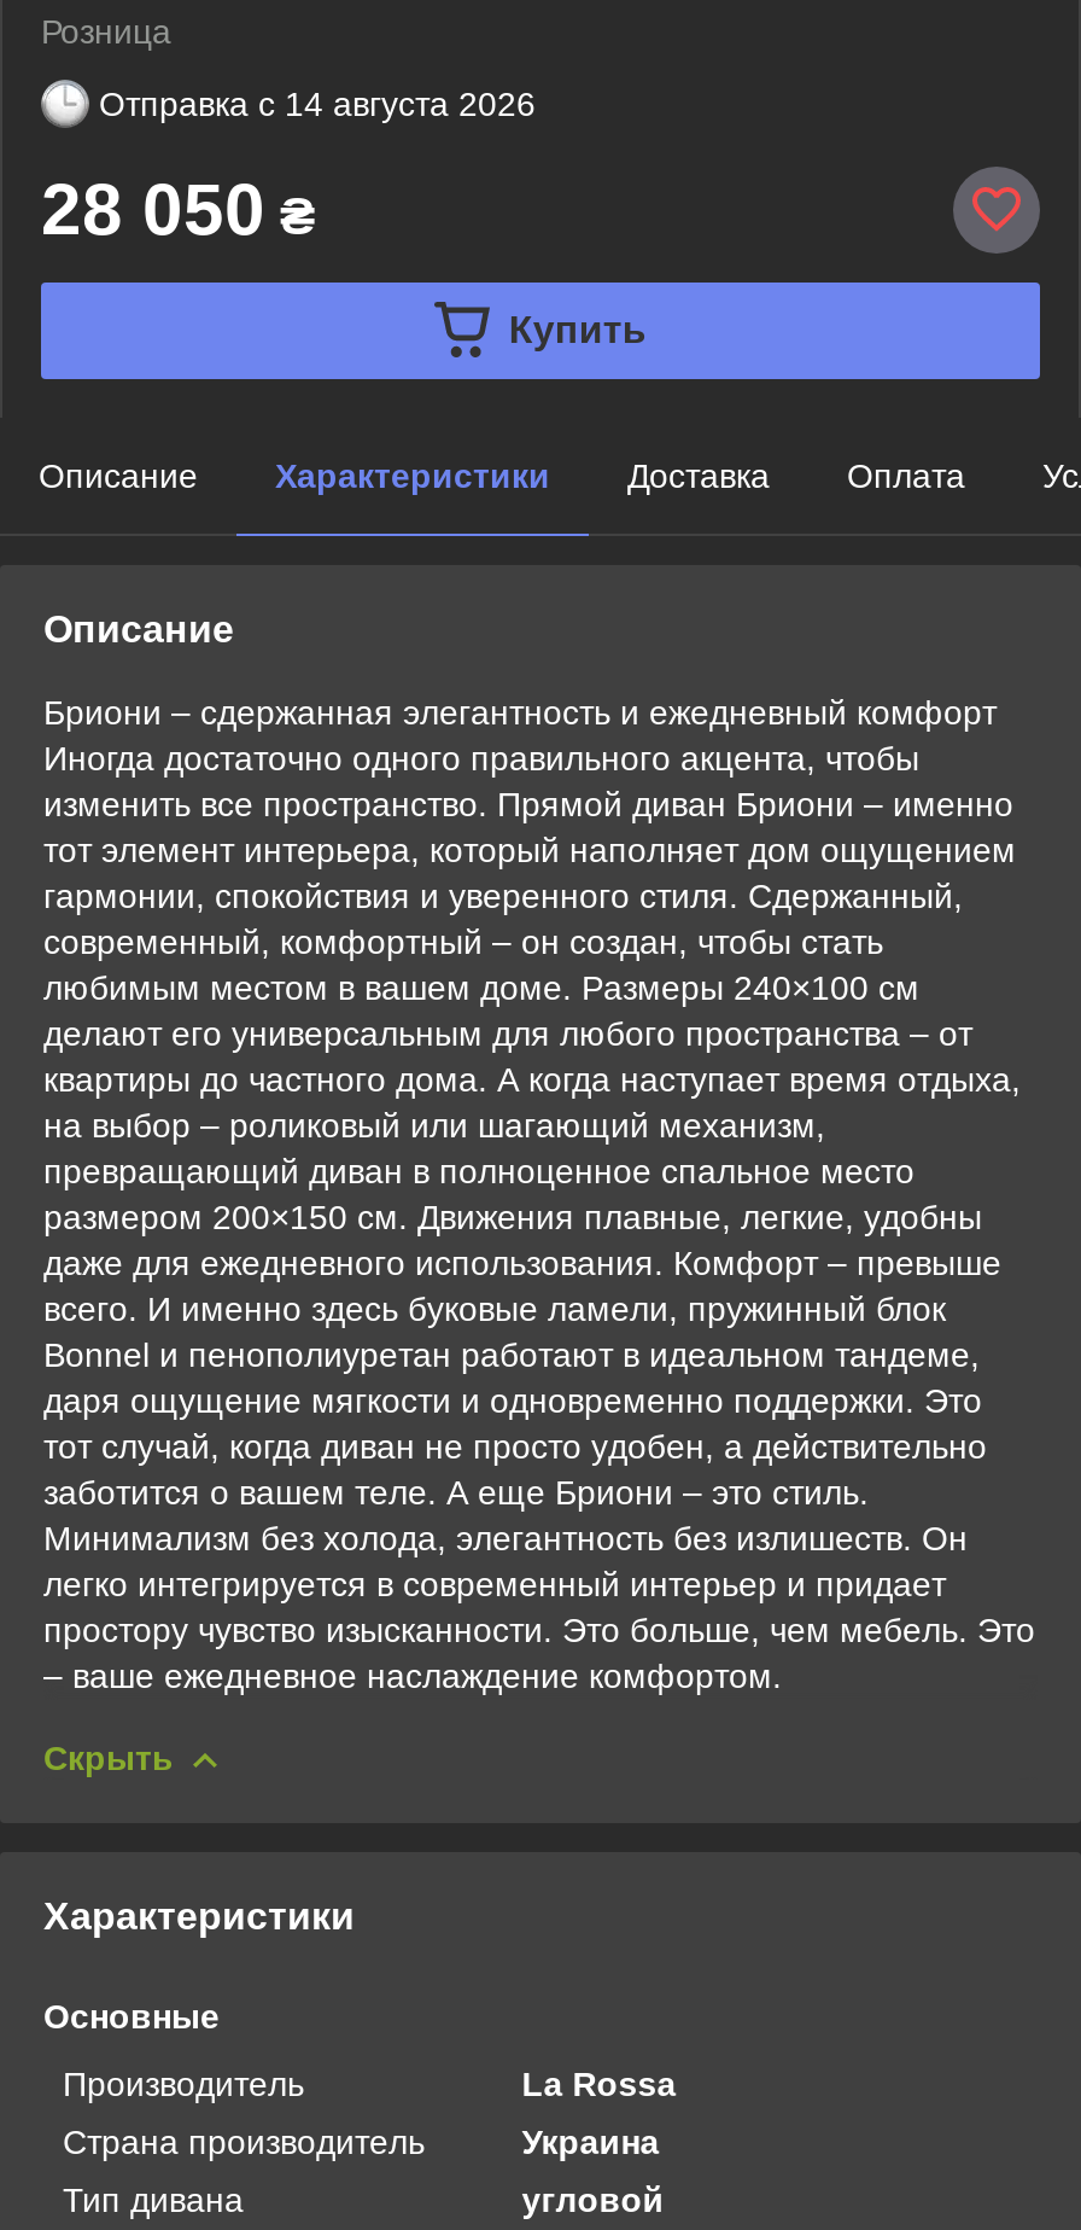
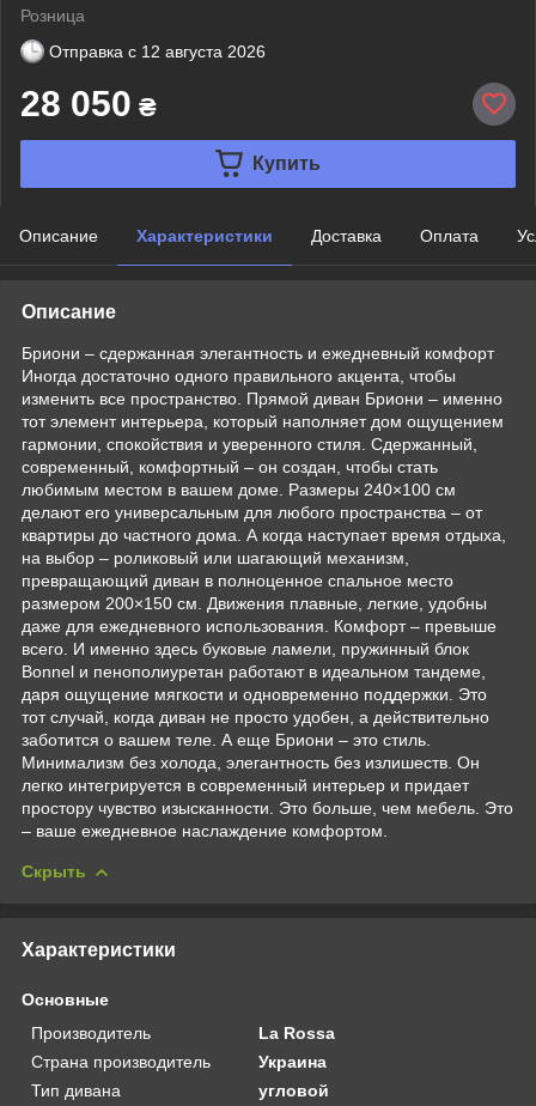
[99,84,536,123] Отправка с 14 августа 2026 -> [49,42,266,61] Отправка с 12 августа 2026

